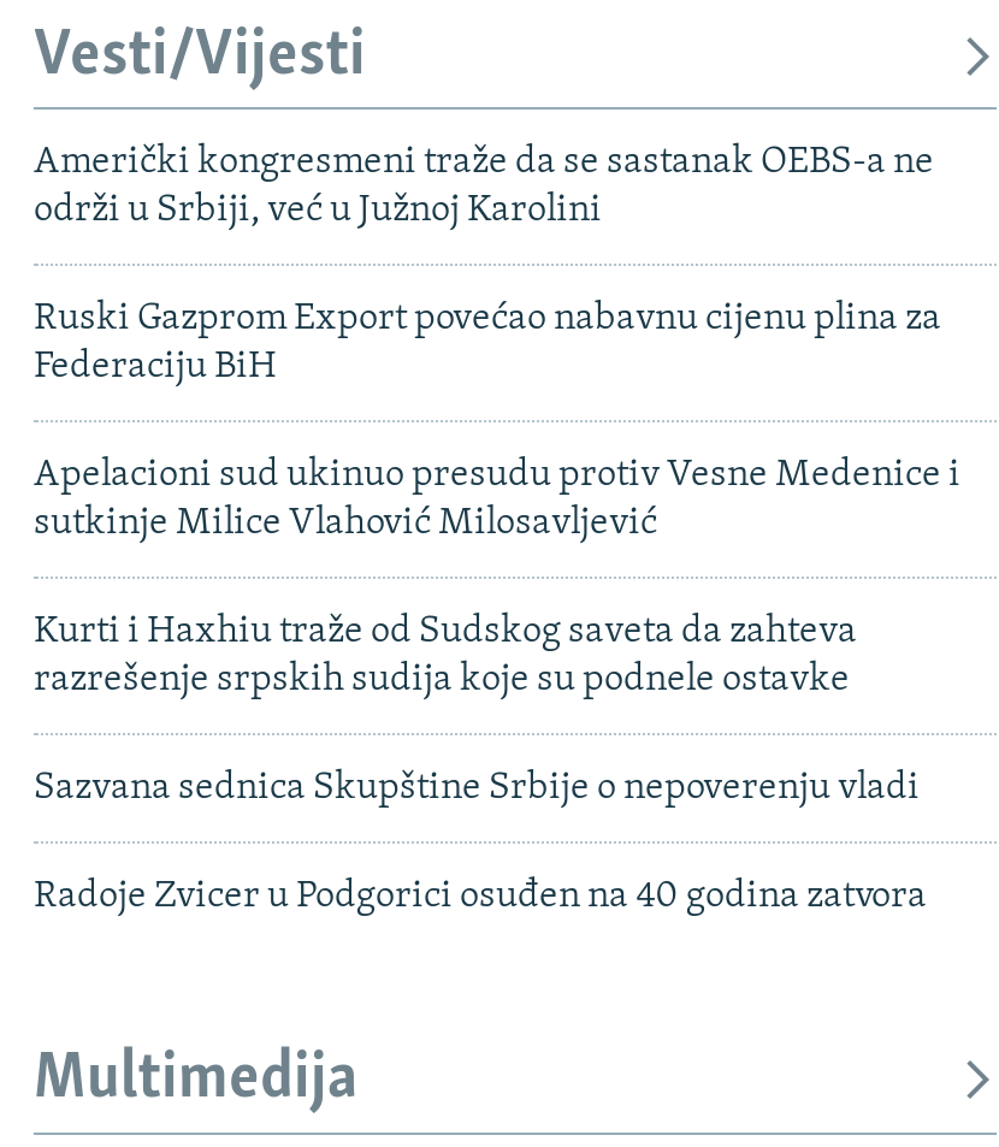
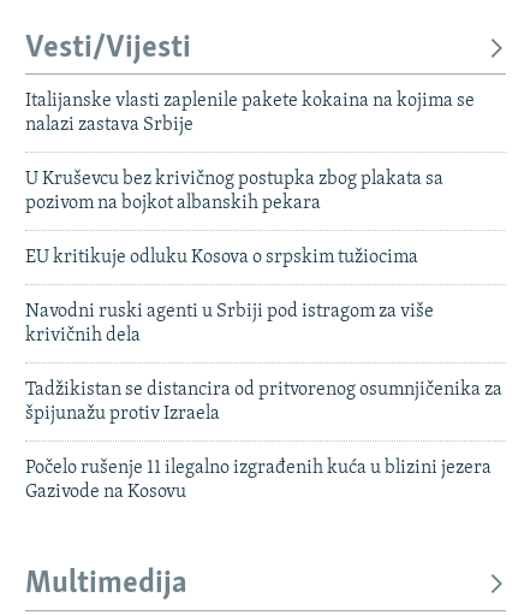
[34,144,934,231] Američki kongresmeni traže da se sastanak OEBS-a ne | održi u Srbiji, već u Južnoj Karolini -> [25,92,475,135] Italijanske vlasti zaplenile pakete kokaina na kojima se | nalazi zastava Srbije
[34,301,941,387] Ruski Gazprom Export povećao nabavnu cijenu plina za | Federaciju BiH -> [25,170,443,214] U Kruševcu bez krivičnog postupka zbog plakata sa | pozivom na bojkot albanskih pekara
[34,457,960,544] Apelacioni sud ukinuo presudu protiv Vesne Medenice i | sutkinje Milice Vlahović Milosavljević -> [25,248,418,268] EU kritikuje odluku Kosova o srpskim tužiocima
[34,614,857,700] Kurti i Haxhiu traže od Sudskog saveta da zahteva | razrešenje srpskih sudija koje su podnele ostavke -> [25,303,434,346] Navodni ruski agenti u Srbiji pod istragom za više | krivičnih dela
[34,770,920,809] Sazvana sednica Skupštine Srbije o nepoverenju vladi -> [25,381,502,424] Tadžikistan se distancira od pritvorenog osumnjičenika za | špijunažu protiv Izraela
[34,878,927,917] Radoje Zvicer u Podgorici osuđen na 40 godina zatvora -> [25,459,492,502] Počelo rušenje 11 ilegalno izgrađenih kuća u blizini jezera | Gazivode na Kosovu

